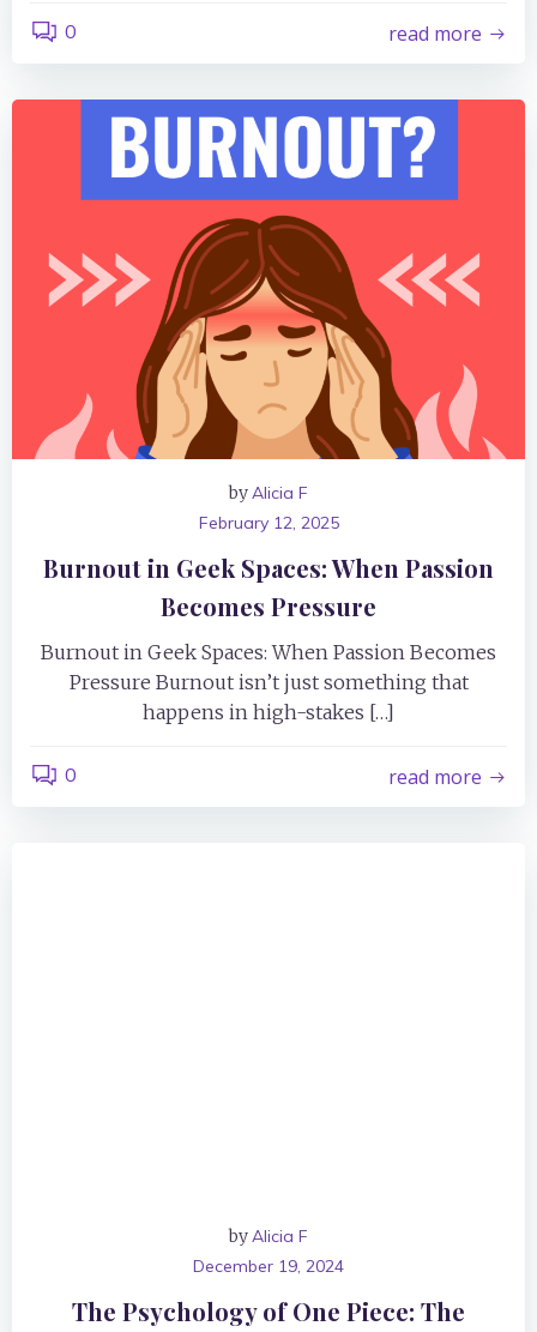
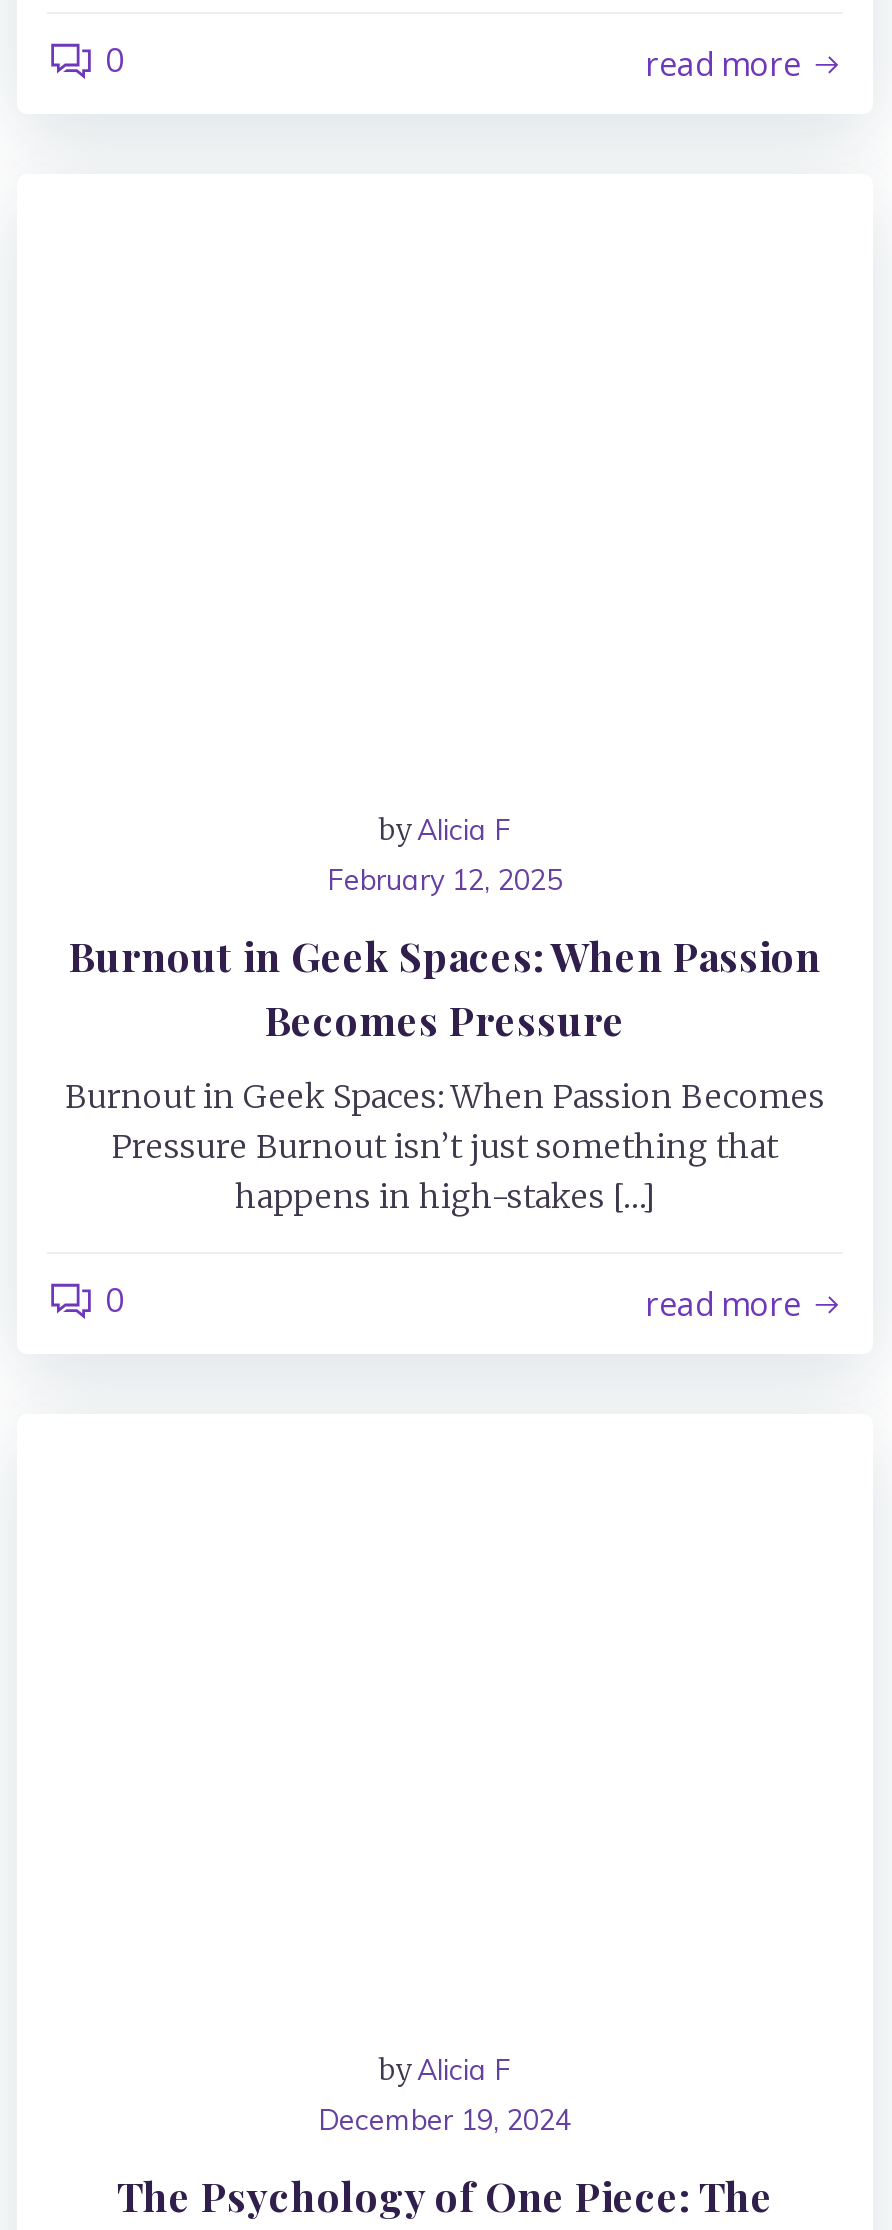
[11,98,526,460] [image] -> none

